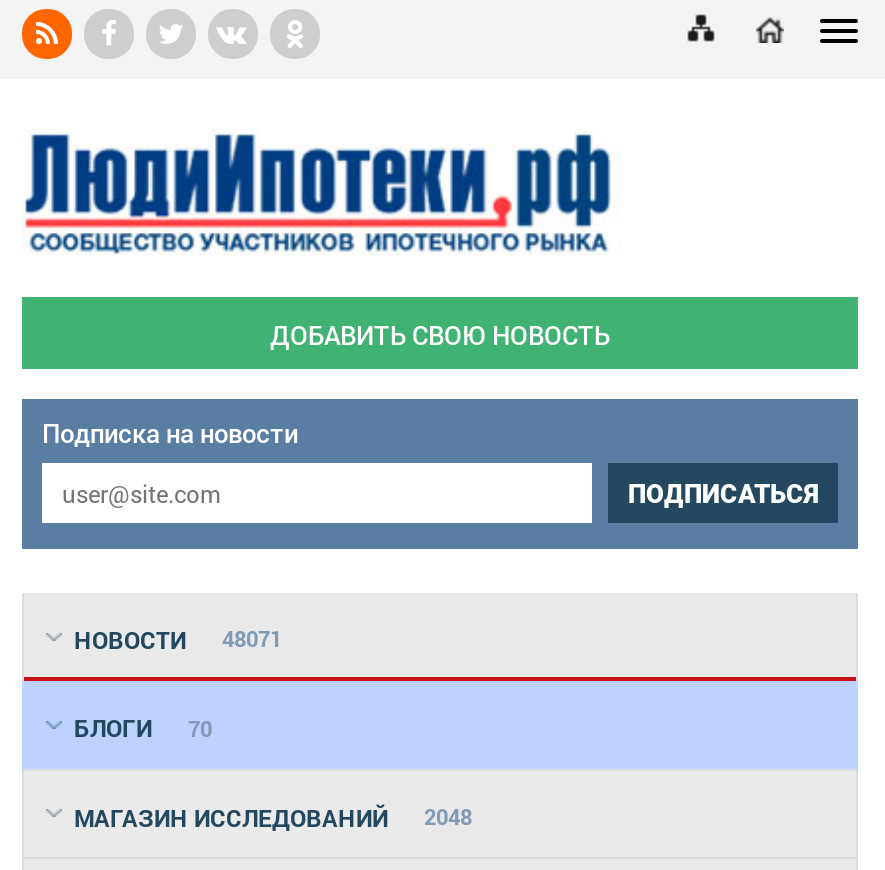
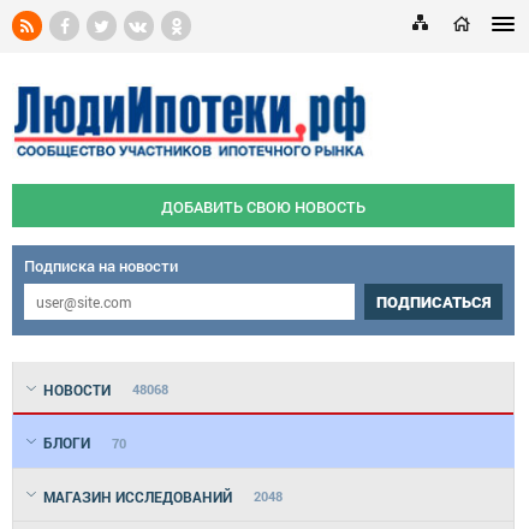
[74,623,282,655] НОВОСТИ 48071 -> [43,380,168,399] НОВОСТИ 48068

